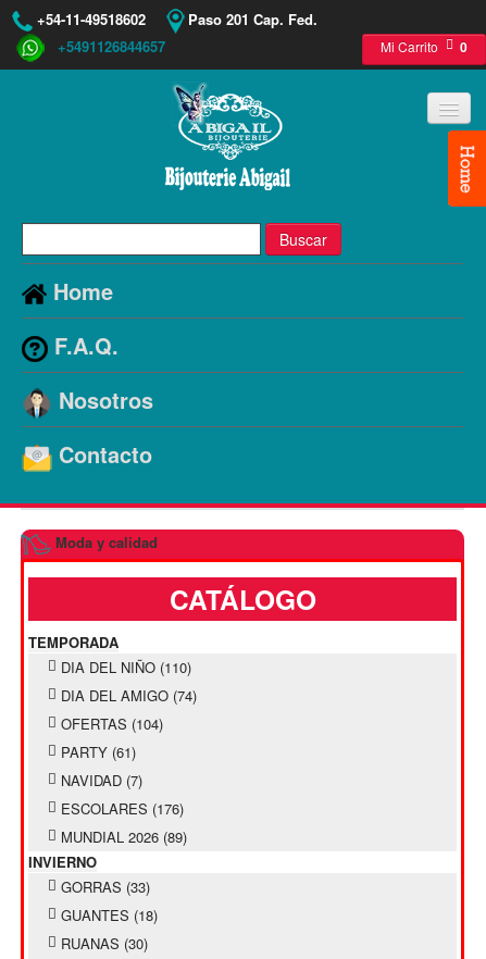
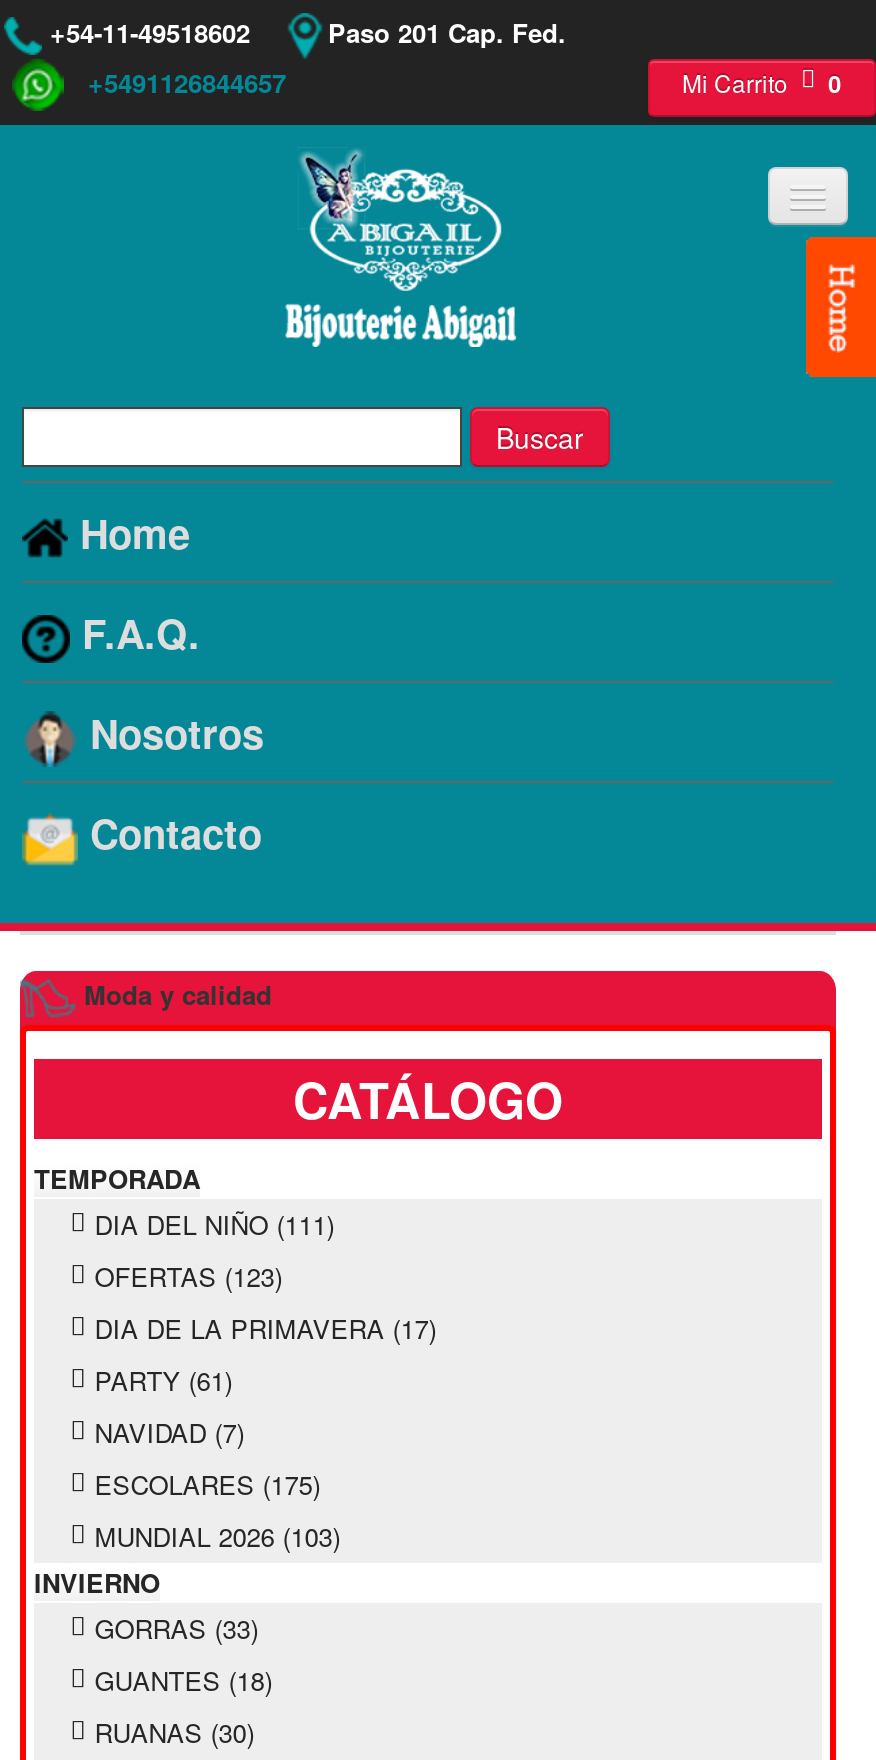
[61,657,197,734] DIA DEL NIÑO (110) | DIA DEL AMIGO (74) | OFERTAS (104) -> [94,1205,436,1347] DIA DEL NIÑO (111) | OFERTAS (123) | DIA DE LA PRIMAVERA (17)
[61,798,184,819] ESCOLARES (176) -> [94,1465,320,1503] ESCOLARES (175)
[61,826,187,847] MUNDIAL 2026 (89) -> [94,1517,340,1555] MUNDIAL 2026 (103)

